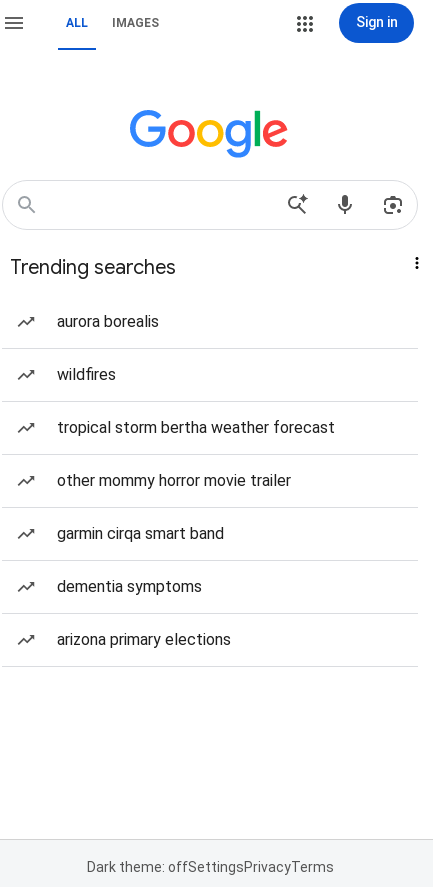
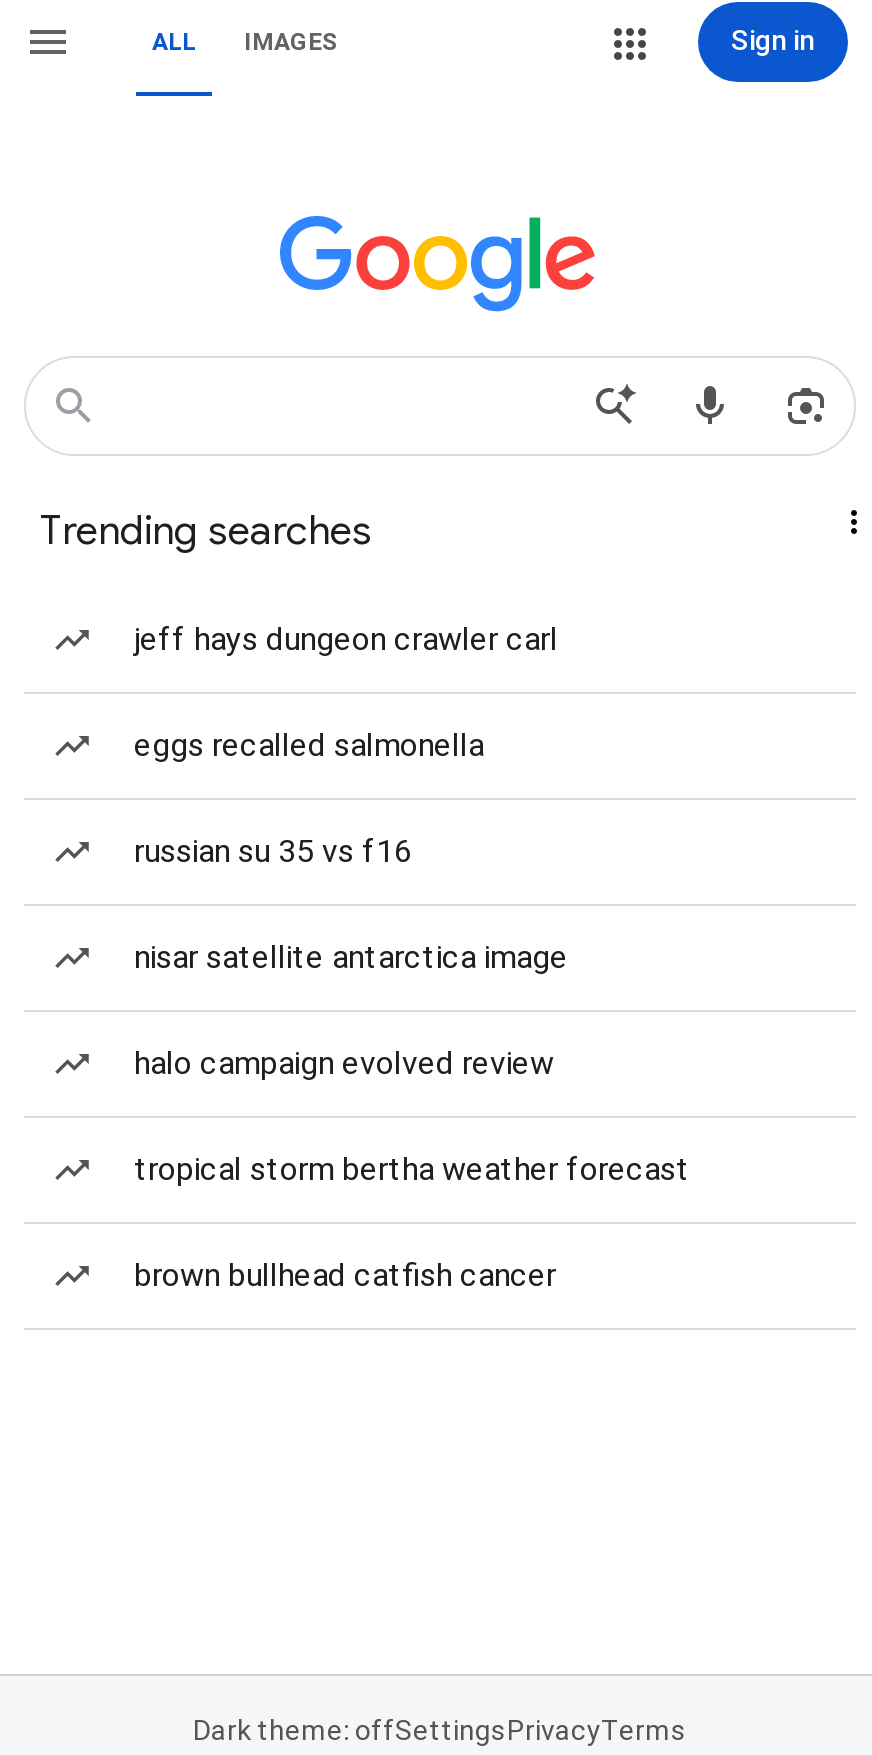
[57,312,159,384] aurora borealis | wildfires -> [134,620,568,1082] jeff hays dungeon crawler carl | eggs recalled salmonella | russian su 35 vs f16 | nisar satellite antarctica image | halo campaign evolved review
moved [57,418,335,437] -> [134,1150,690,1188]: tropical storm bertha weather forecast
[57,471,291,649] other mommy horror movie trailer | garmin cirqa smart band | dementia symptoms | arizona primary elections -> [134,1256,556,1294] brown bullhead catfish cancer

